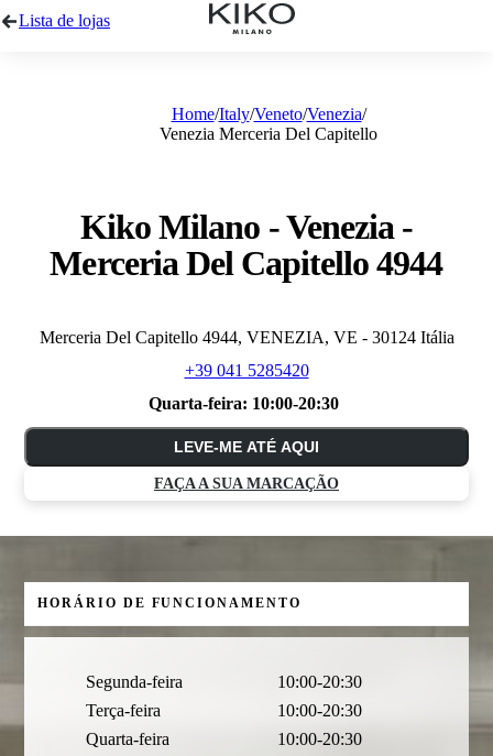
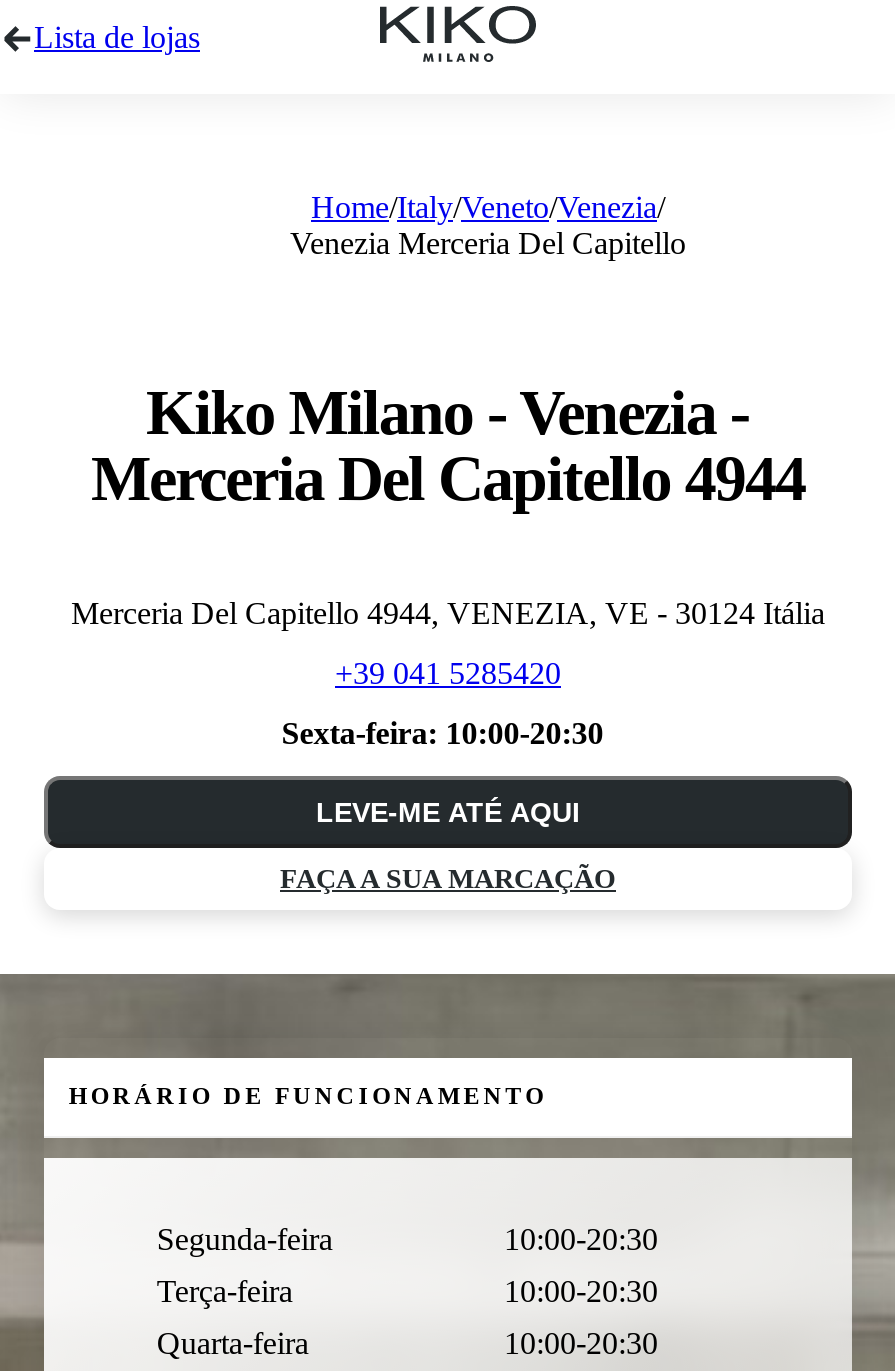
[148,394,339,413] Quarta-feira: 10:00-20:30 -> [281,716,603,750] Sexta-feira: 10:00-20:30

